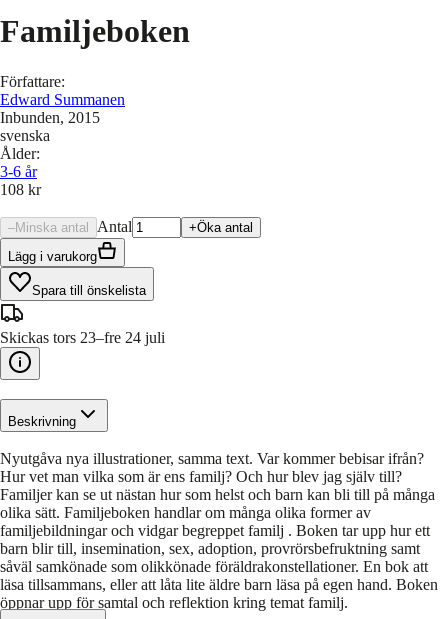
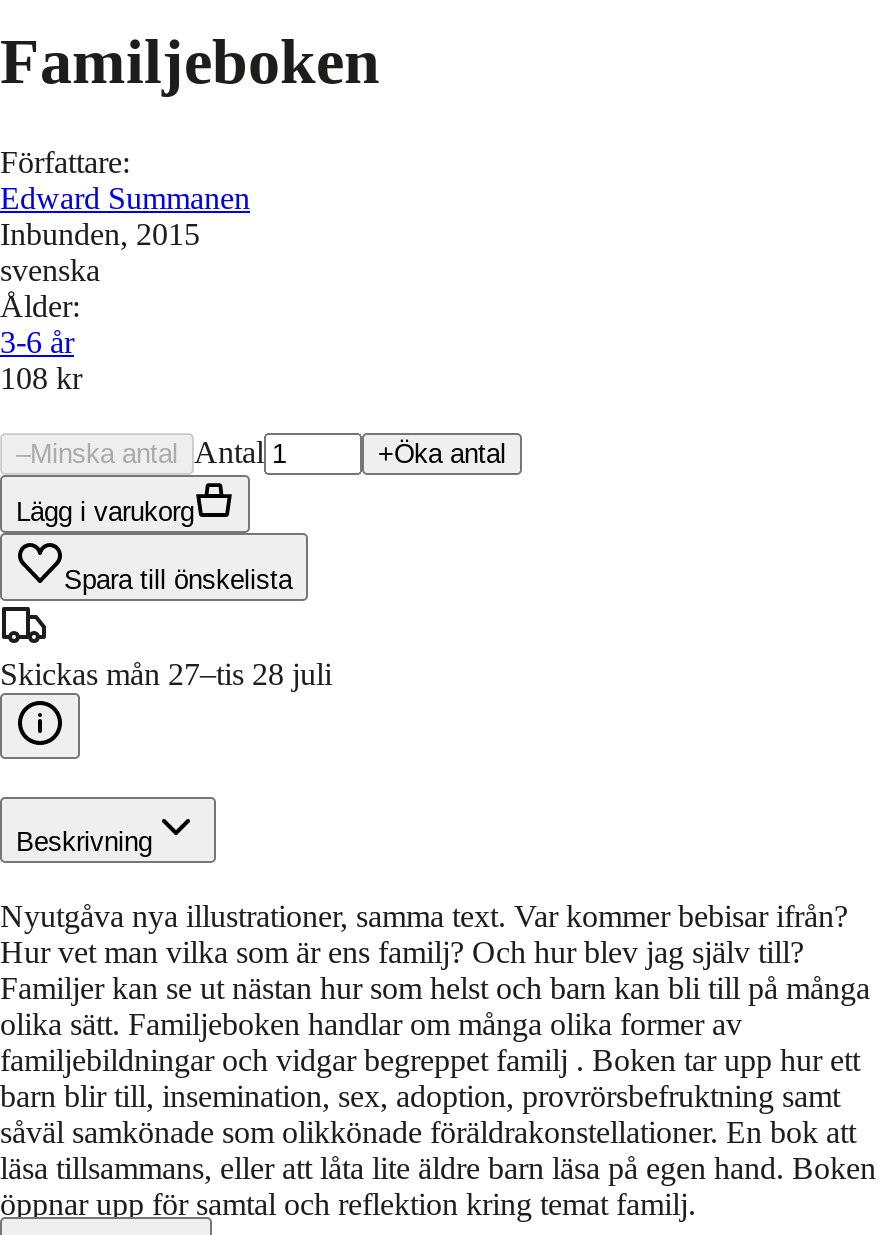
[0,329,165,346] Skickas tors 23–fre 24 juli -> [0,657,332,691] Skickas mån 27–tis 28 juli

